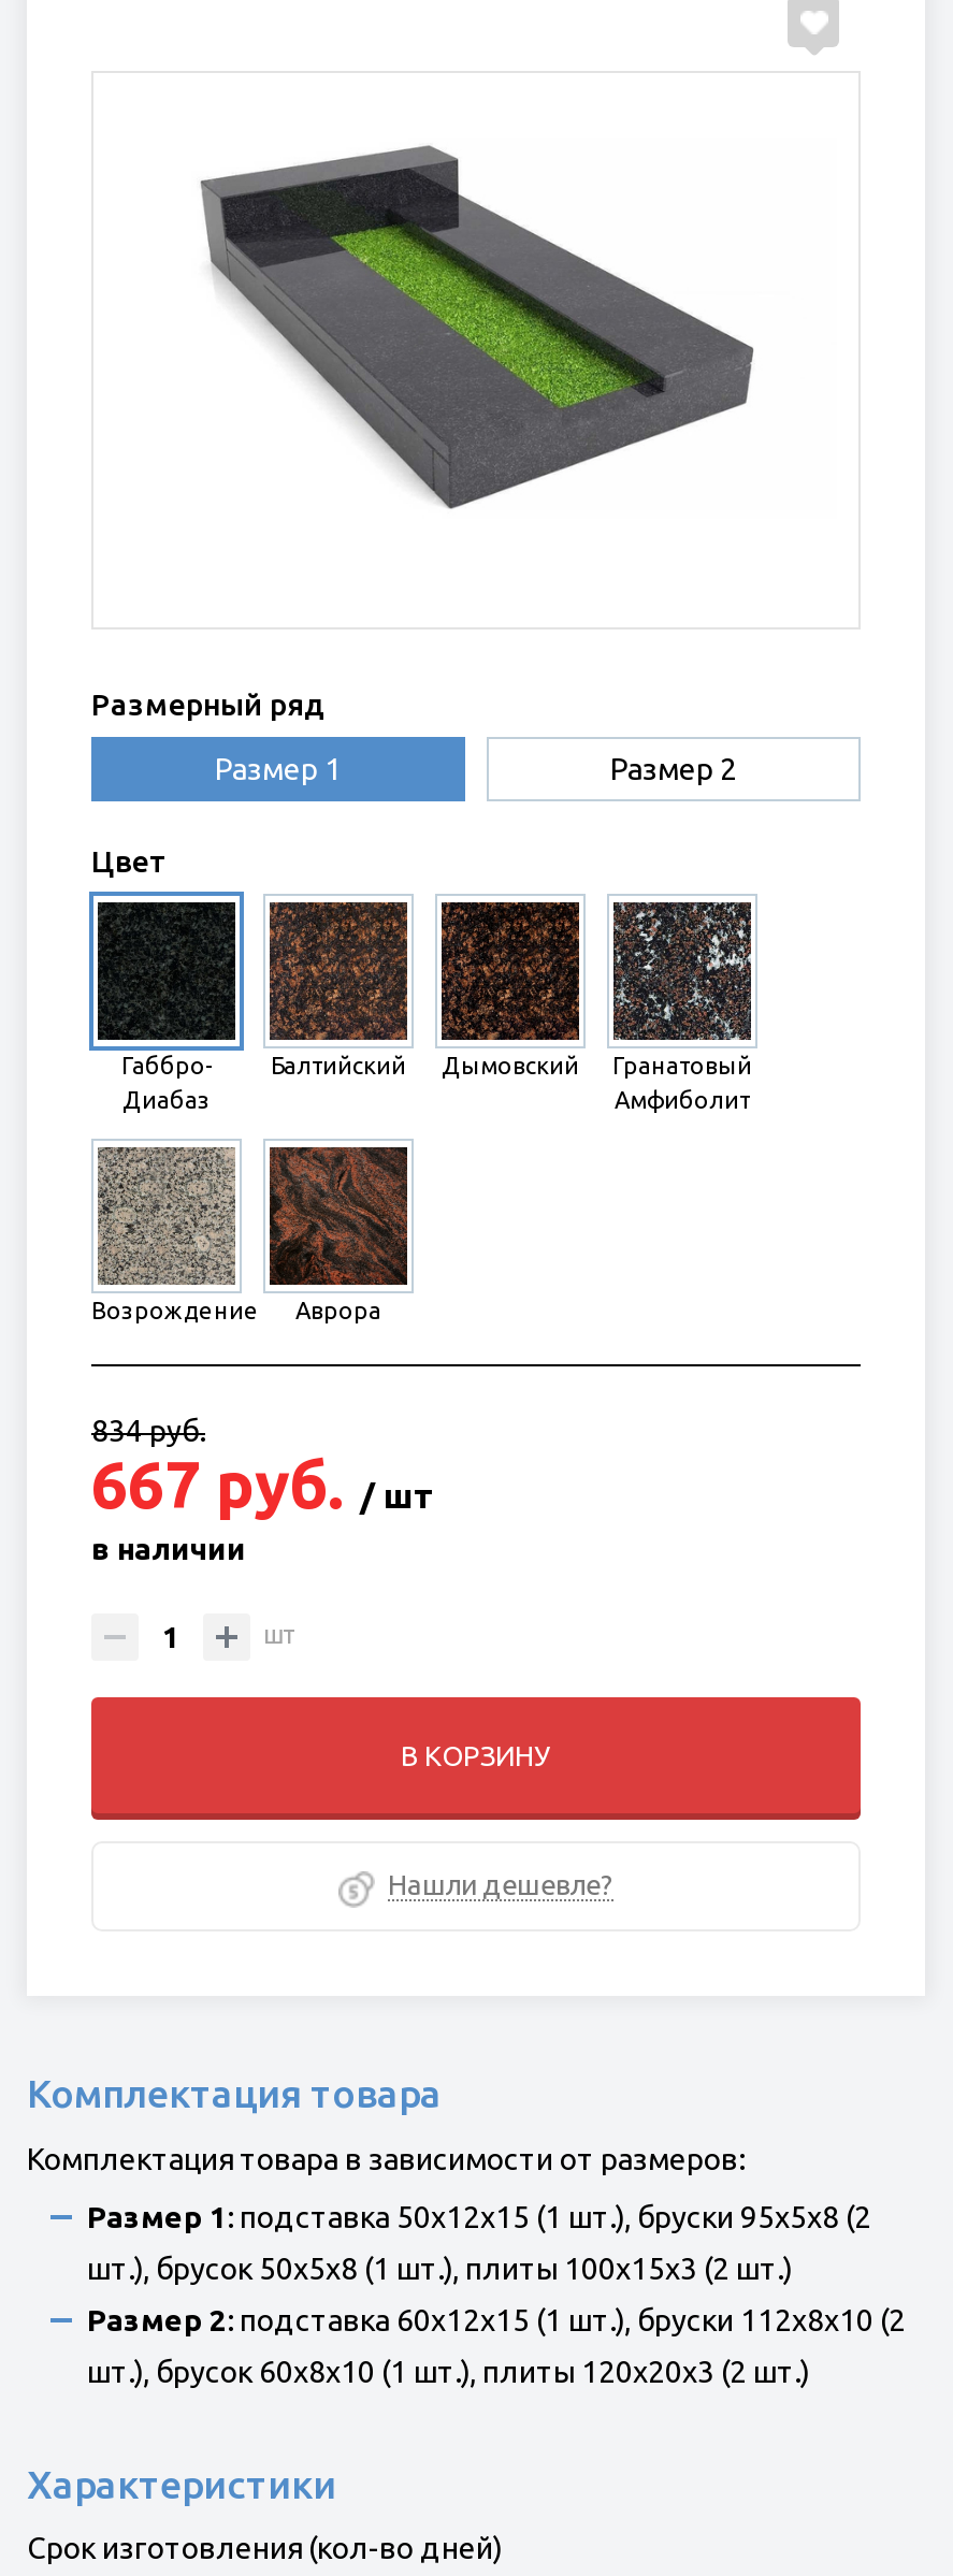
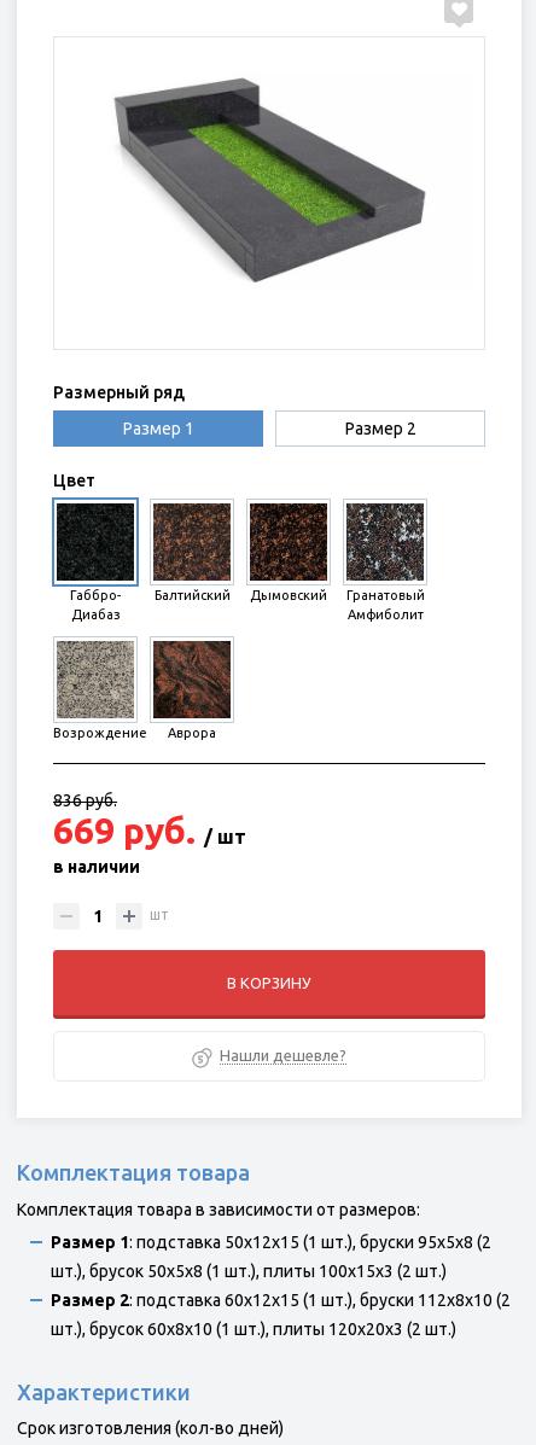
[91,1414,205,1448] 834 руб. -> [53,791,117,810] 836 руб.
[91,1448,435,1521] 667 руб. / шт -> [53,810,246,851] 669 руб. / шт

